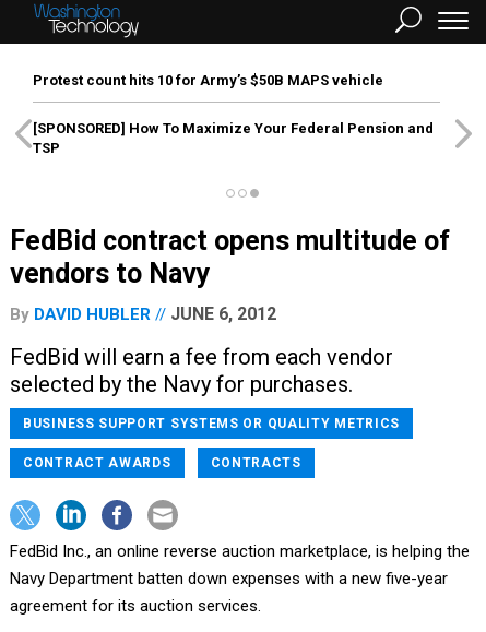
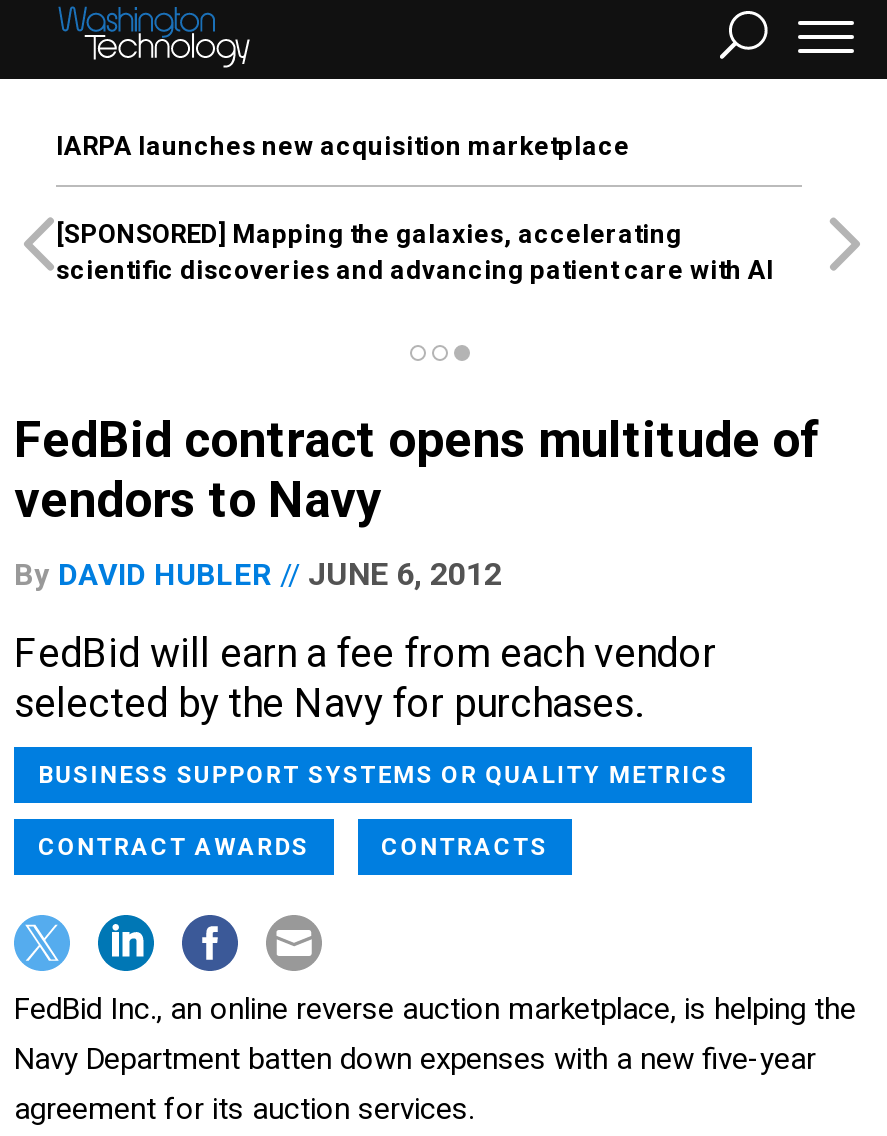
[33,72,383,88] Protest count hits 10 for Army’s $50B MAPS vehicle -> [56,131,630,161] IARPA launches new acquisition marketplace
[33,120,434,156] [SPONSORED] How To Maximize Your Federal Pension and | TSP -> [56,219,774,285] [SPONSORED] Mapping the galaxies, accelerating | scientific discoveries and advancing patient care with AI

